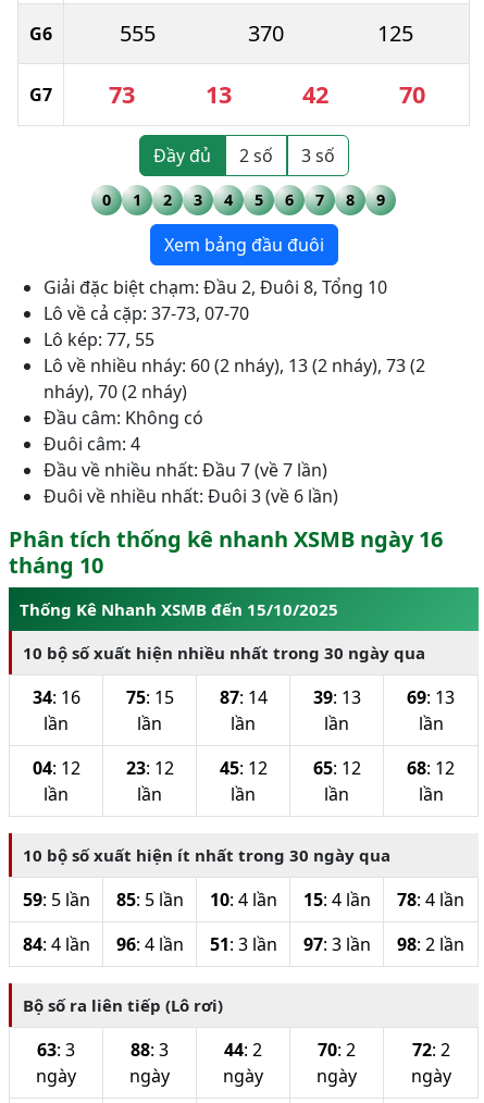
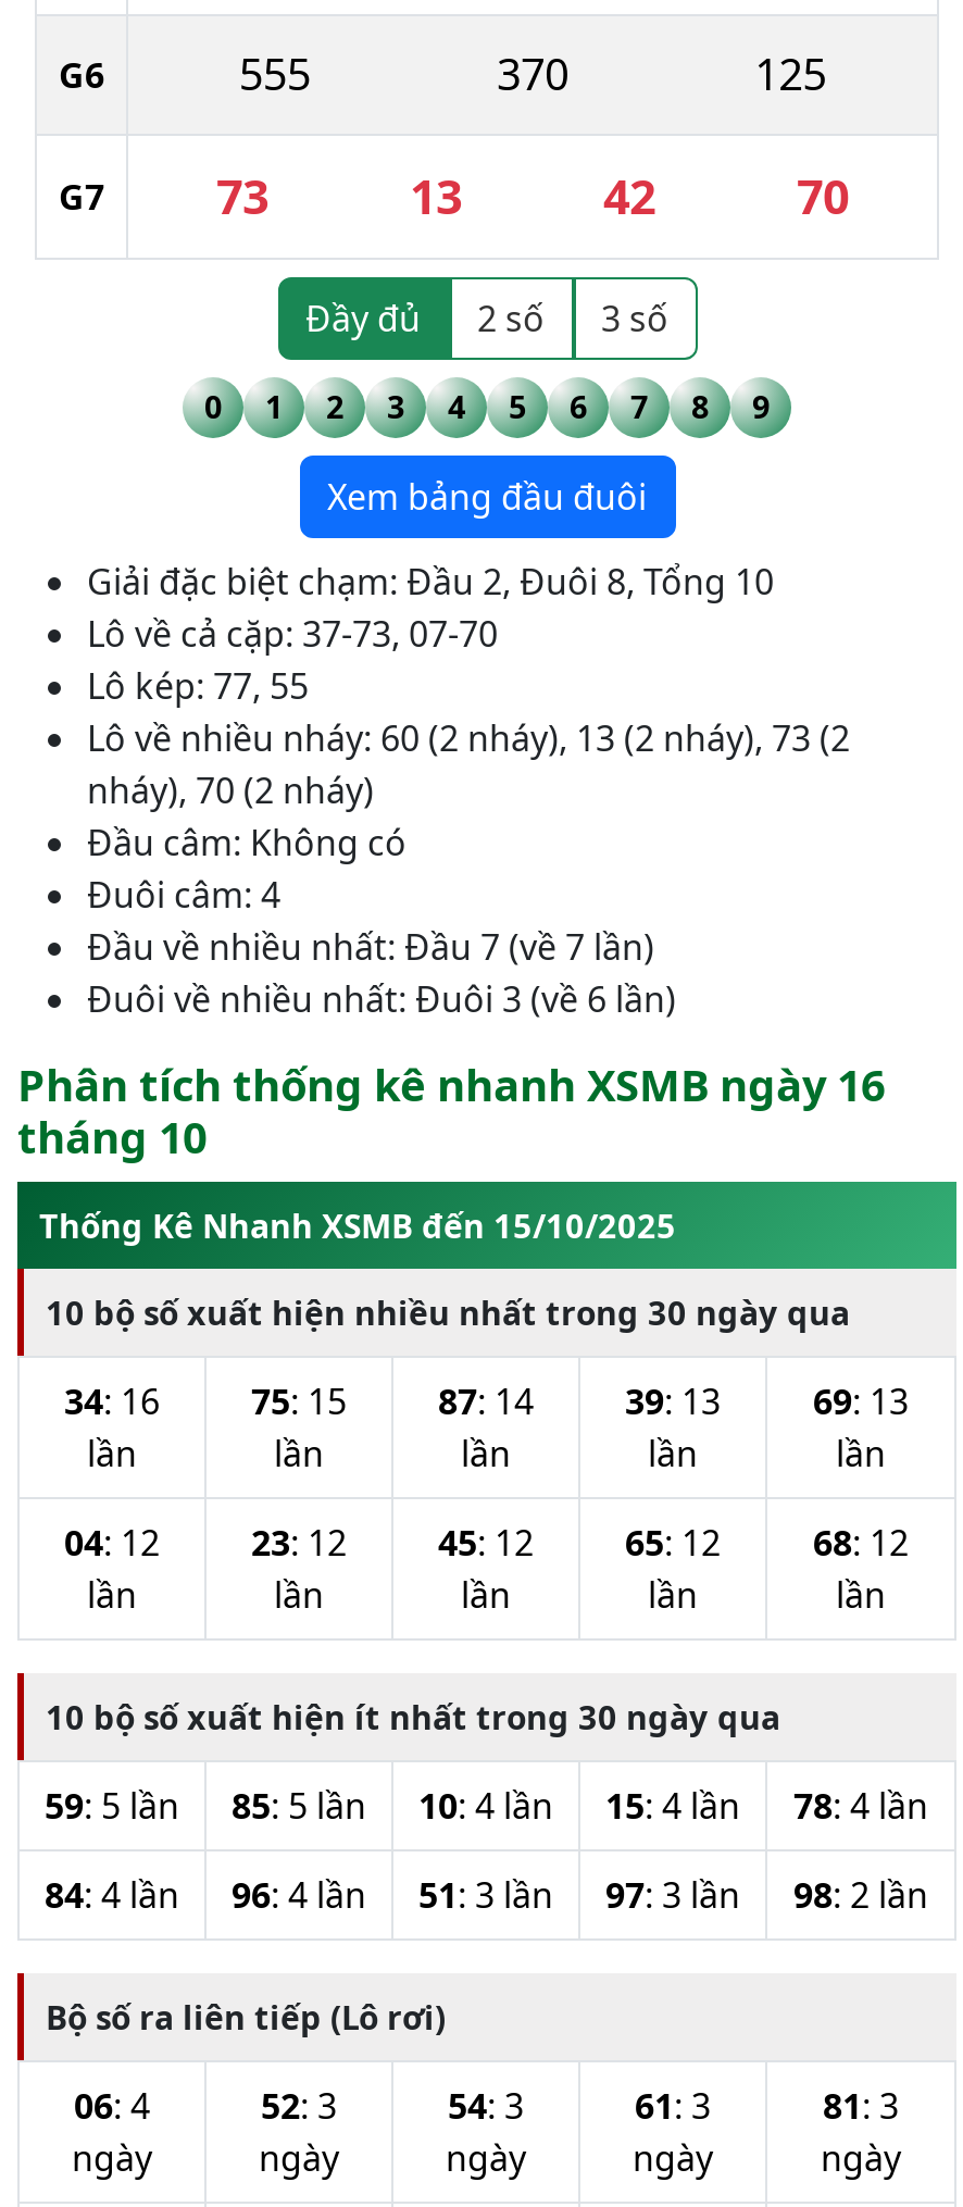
[37,1038,75,1062] 63: 3 -> [74,2082,150,2130] 06: 4
[131,1038,169,1062] 88: 3 -> [261,2082,337,2130] 52: 3
[224,1038,262,1062] 44: 2 -> [448,2082,524,2130] 54: 3
[318,1038,356,1062] 70: 2 -> [635,2082,711,2130] 61: 3
[412,1038,450,1062] 72: 2 -> [823,2082,899,2130] 81: 3

